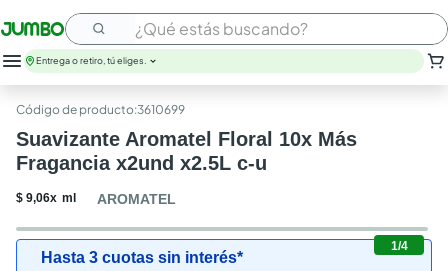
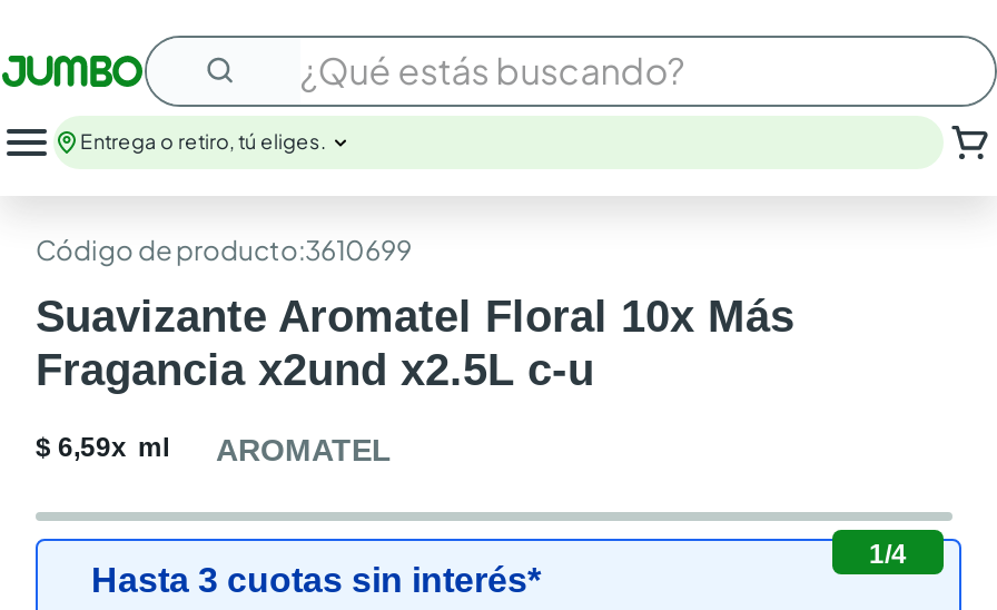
[16,191,176,207] $ 9,06x ml AROMATEL -> [36,432,392,468] $ 6,59x ml AROMATEL

